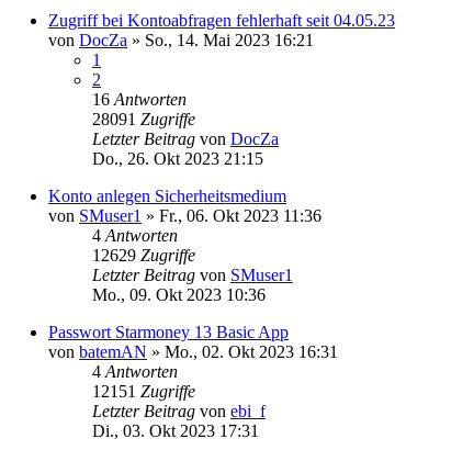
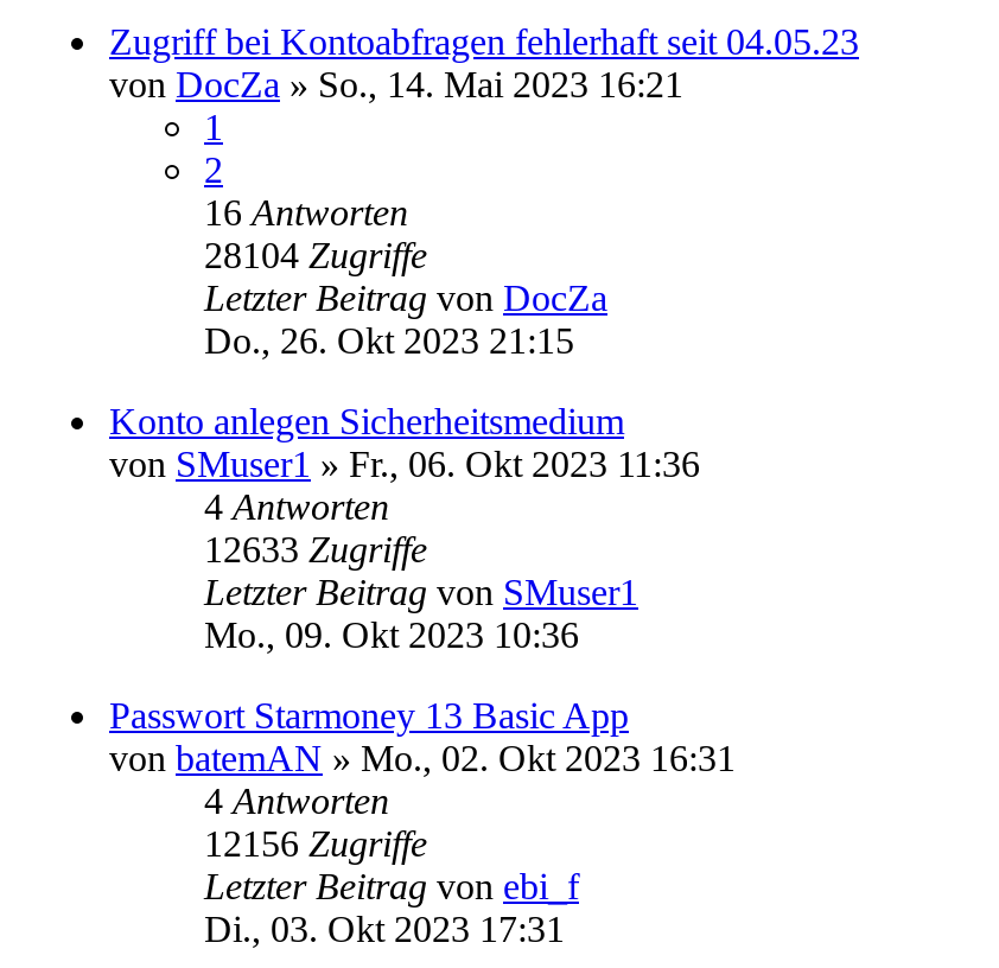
[92,110,195,128] 28091 Zugriffe -> [204,235,427,275] 28104 Zugriffe
[92,246,195,264] 12629 Zugriffe -> [204,529,427,569] 12633 Zugriffe
[92,382,195,400] 12151 Zugriffe -> [204,823,427,863] 12156 Zugriffe

